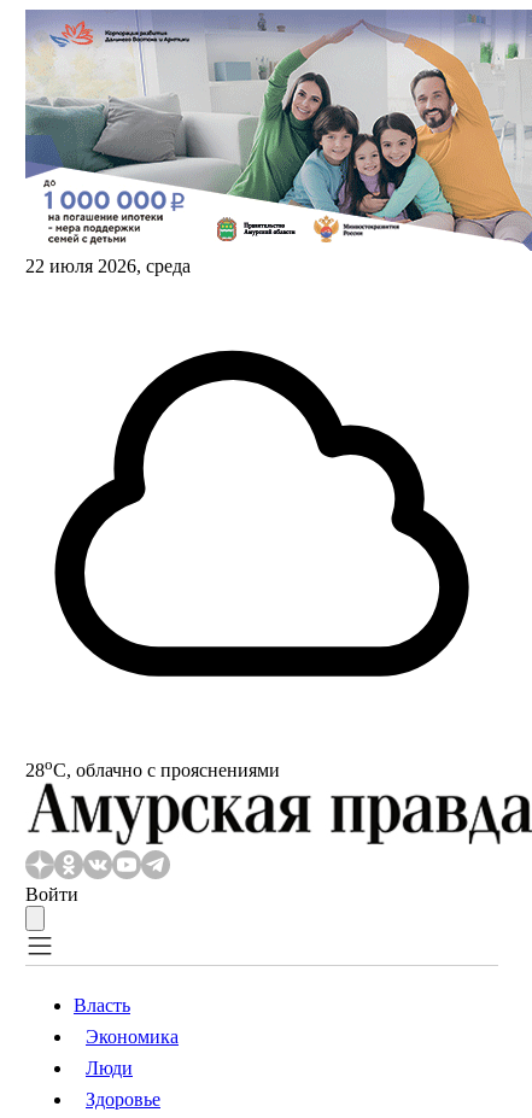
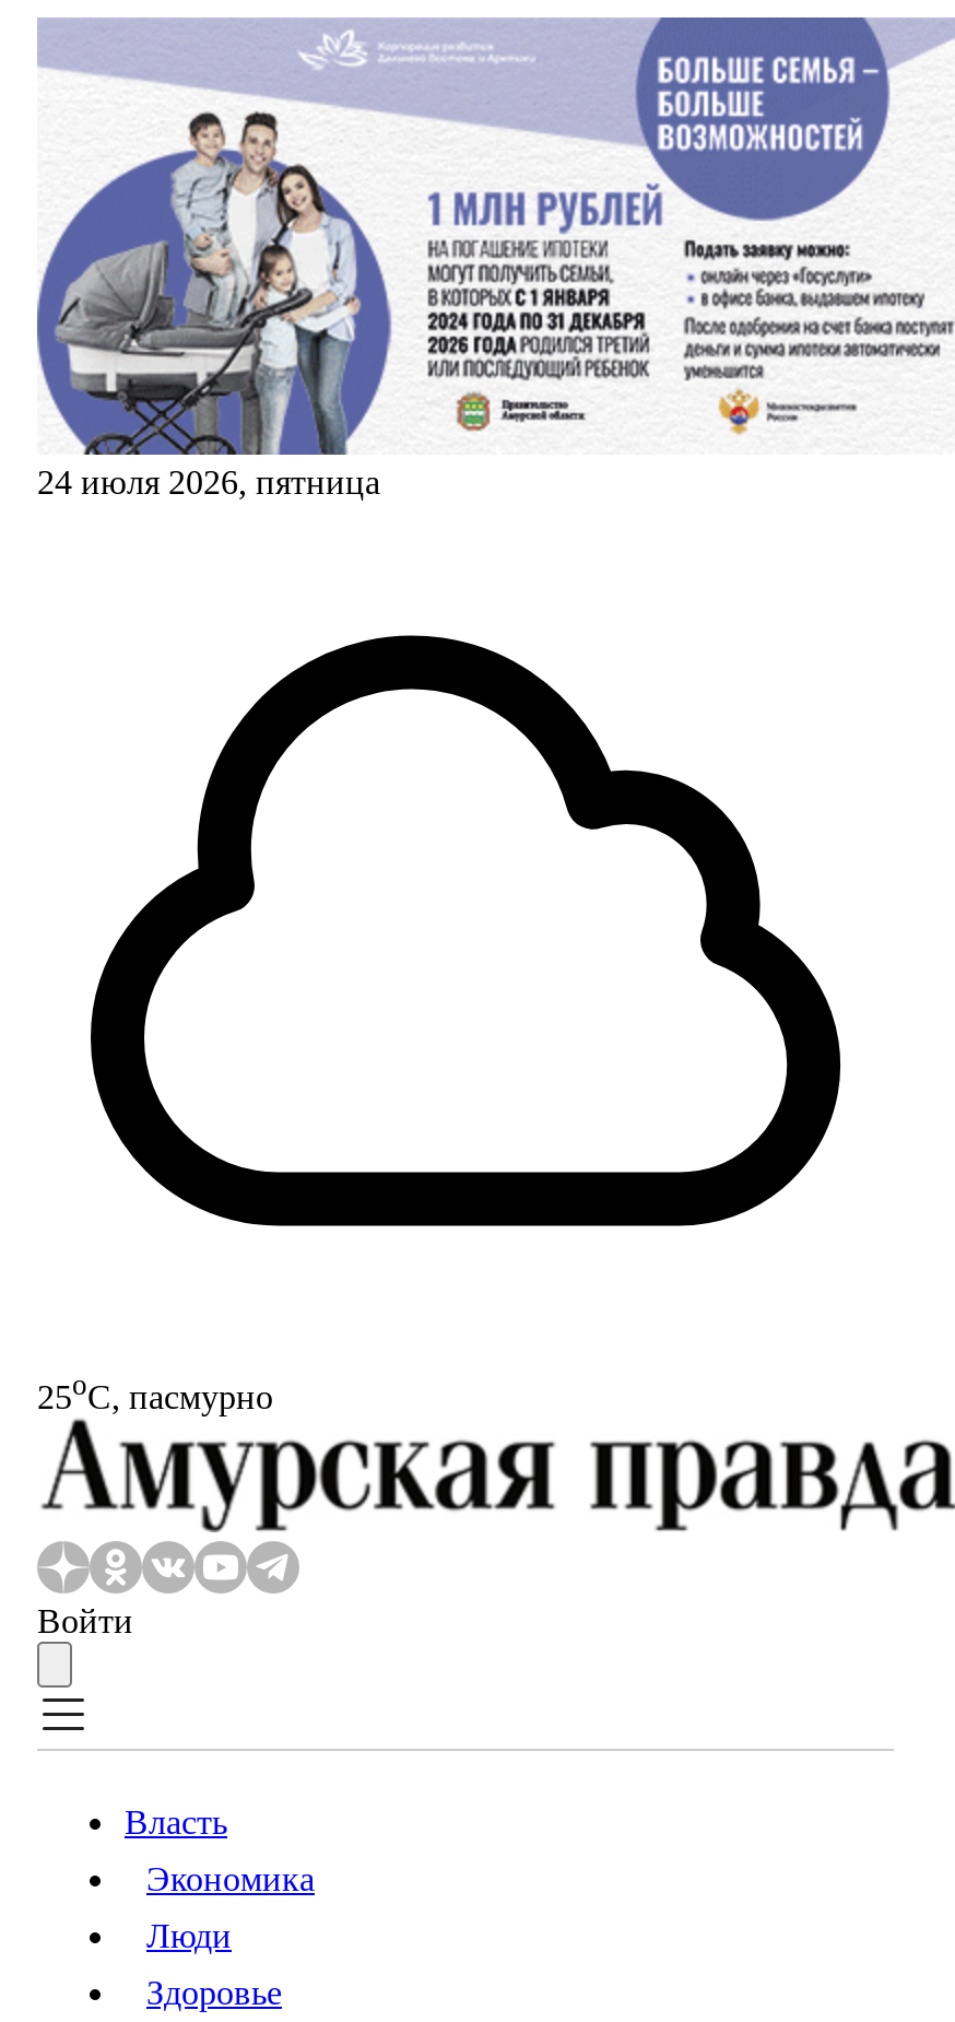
[24,11,528,276] [image] | 22 июля 2026, среда -> [35,20,948,501] [image] | 24 июля 2026, пятница
[25,755,280,781] 28oС, облачно с прояснениями -> [37,1368,273,1415] 25oС, пасмурно

